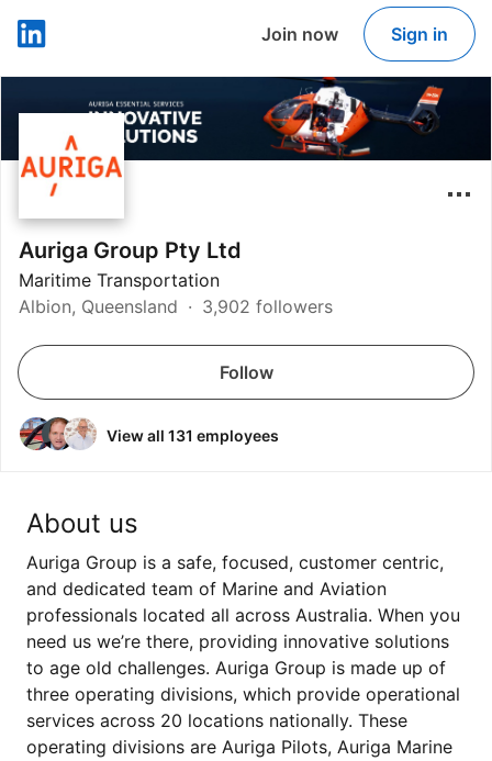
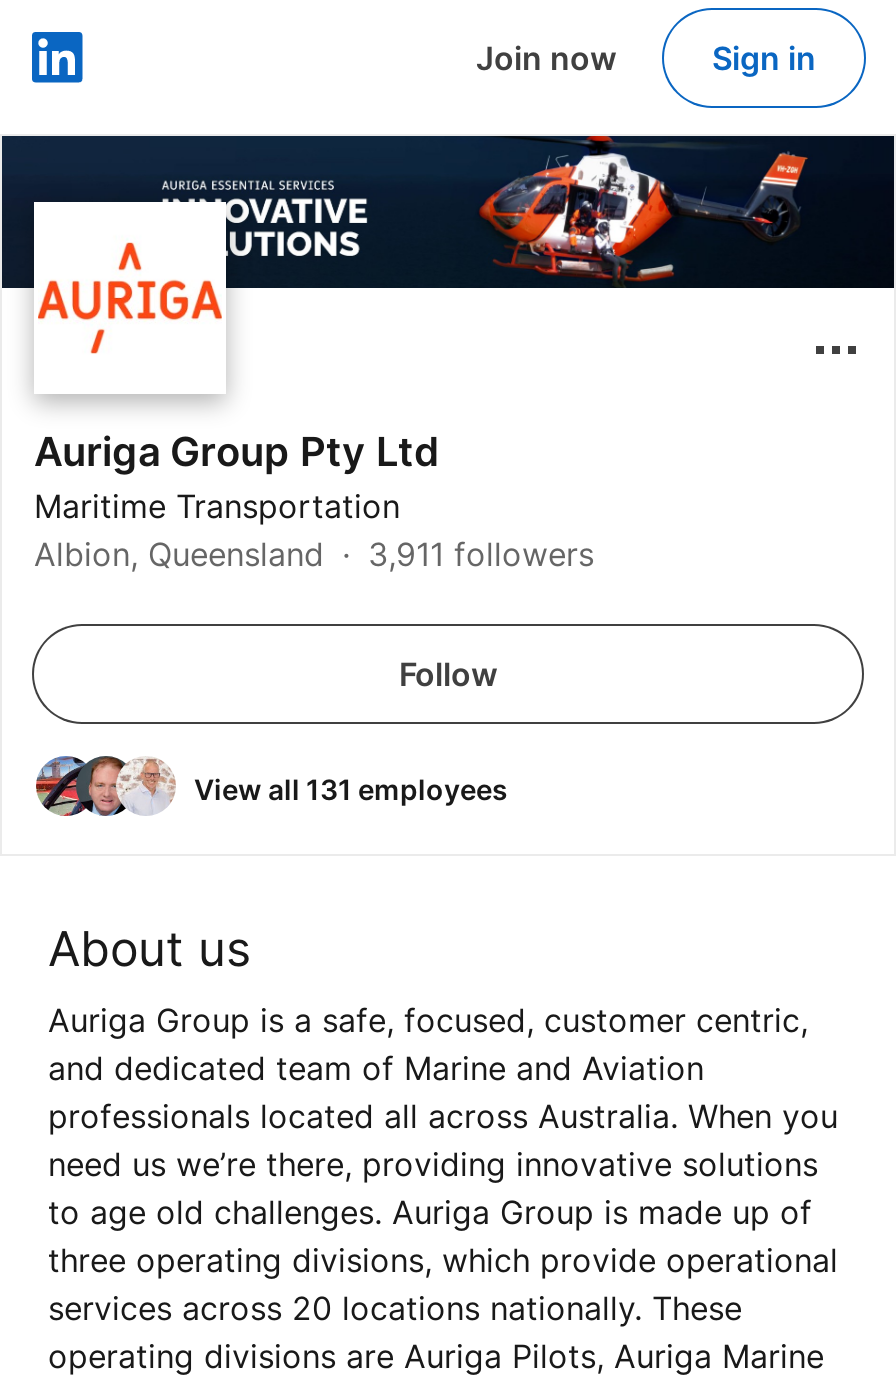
[19,295,333,317] Albion, Queensland 3,902 followers -> [34,534,594,574] Albion, Queensland 3,911 followers

